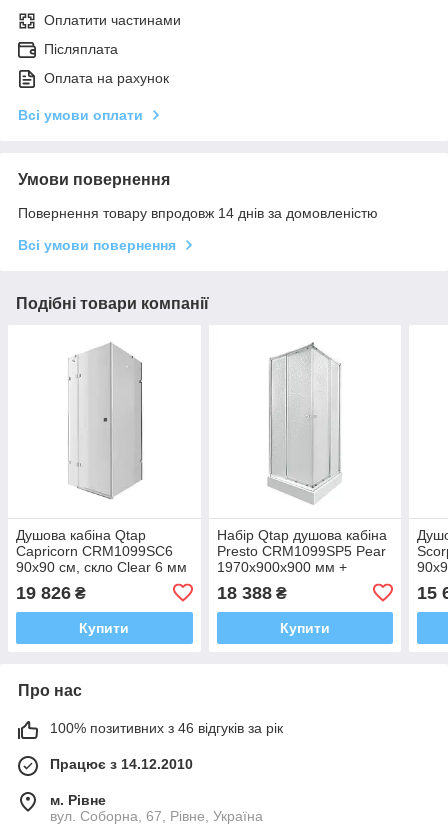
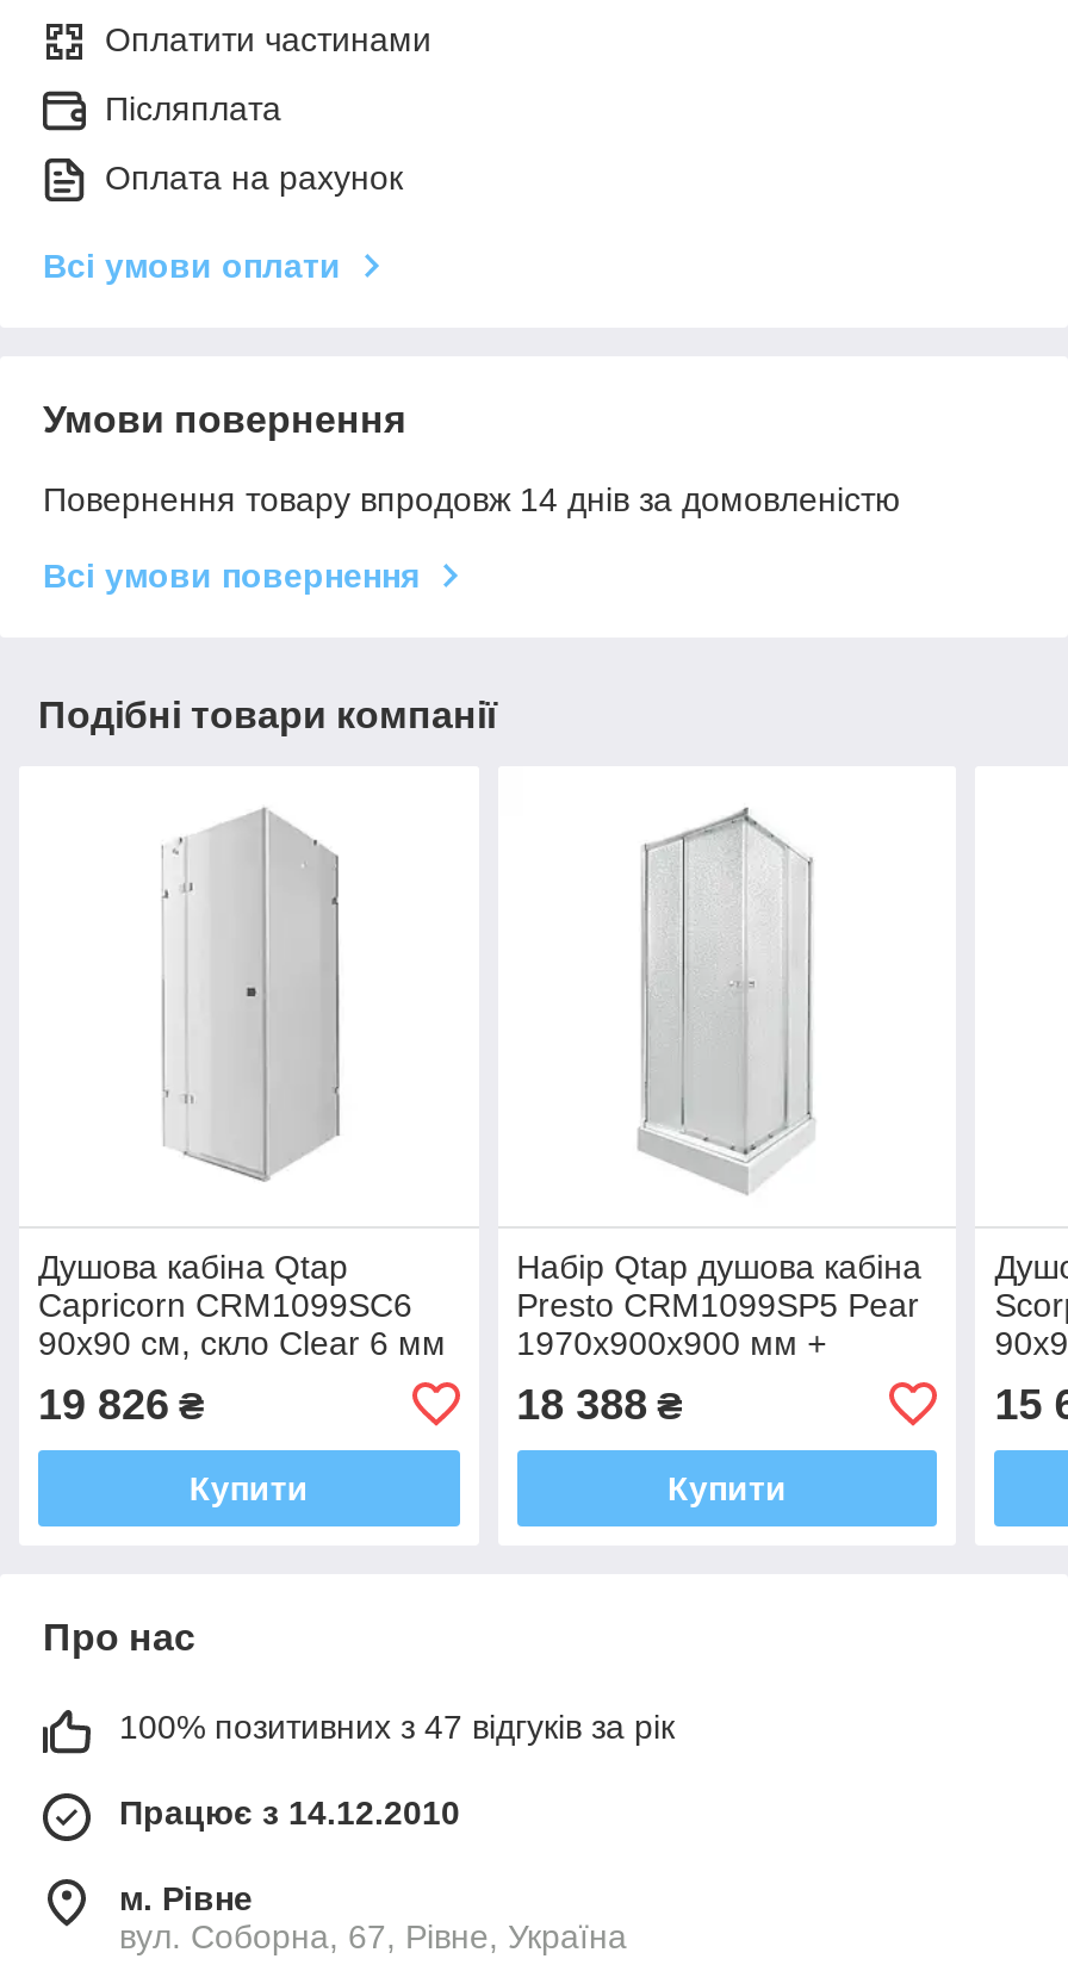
[50,720,283,736] 100% позитивних з 46 відгуків за рік -> [119,1707,675,1745] 100% позитивних з 47 відгуків за рік

